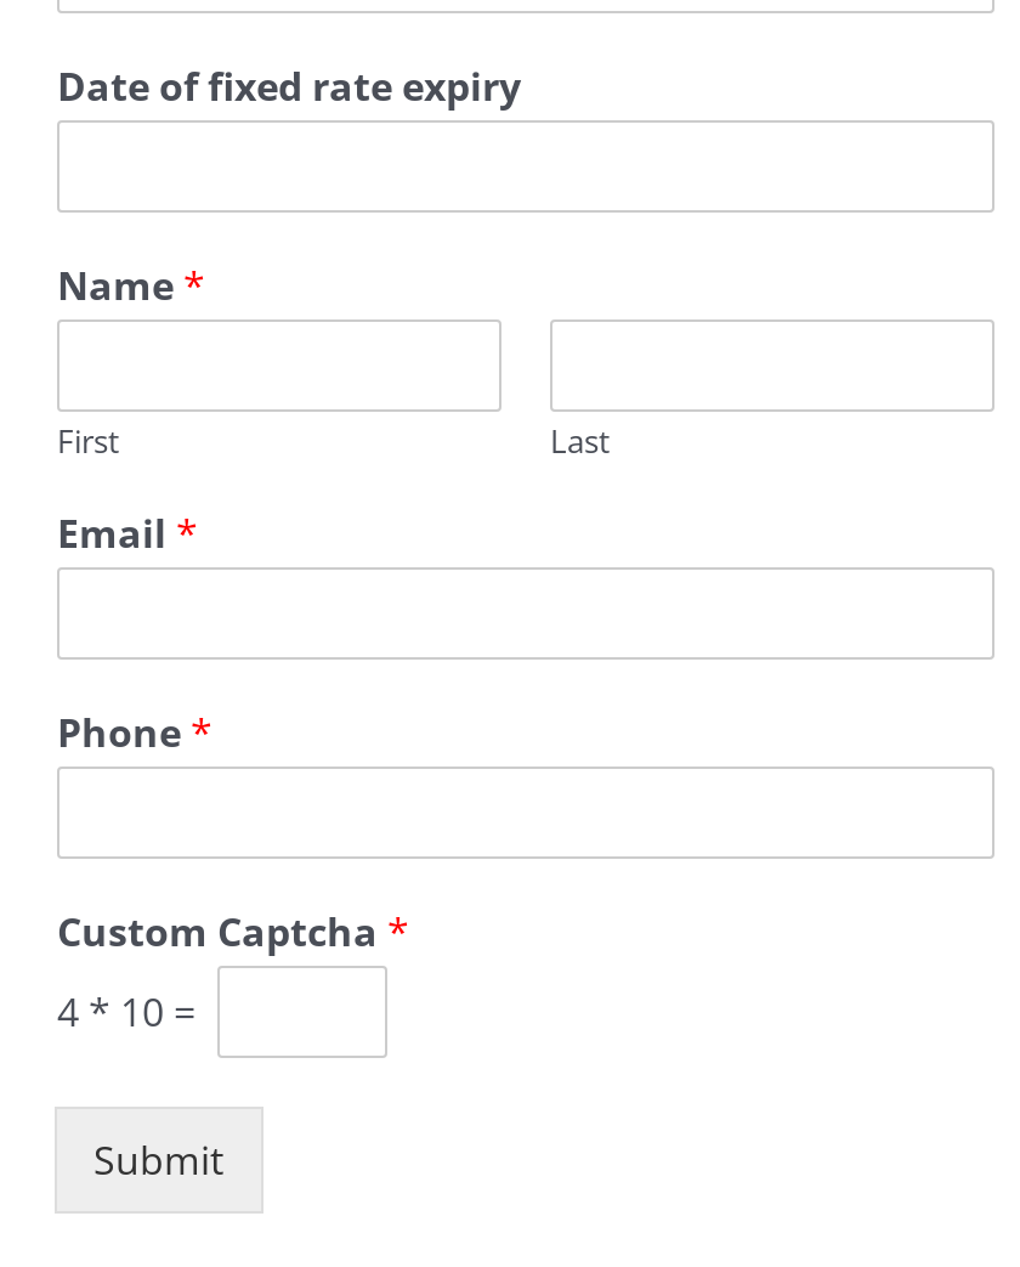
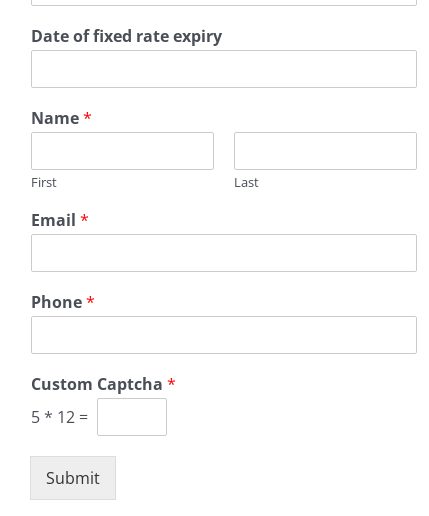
[57,985,195,1039] 4 * 10 = -> [31,406,88,428] 5 * 12 =

